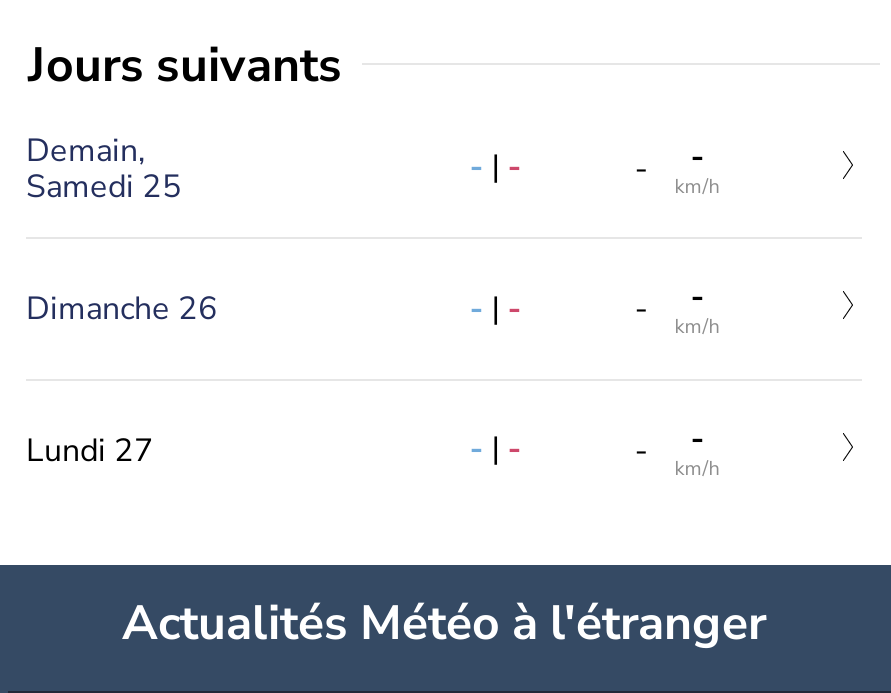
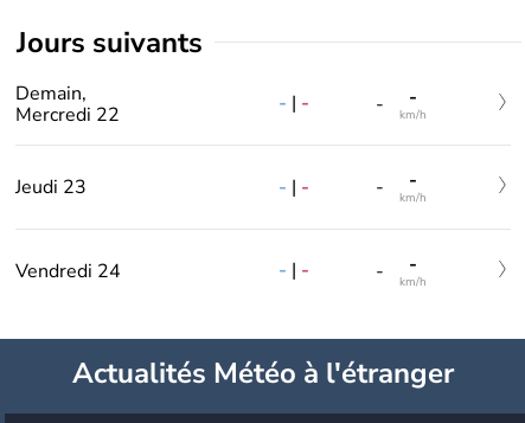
[26,164,182,208] Samedi 25 -> [15,101,120,127] Mercredi 22
[26,287,218,331] Dimanche 26 -> [15,174,87,200] Jeudi 23
[26,429,154,473] Lundi 27 -> [15,258,121,284] Vendredi 24

